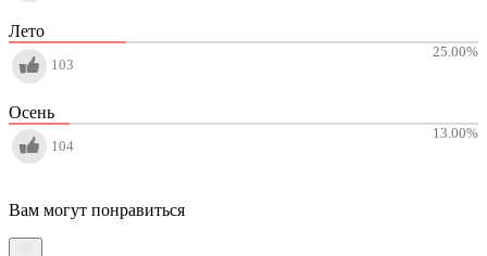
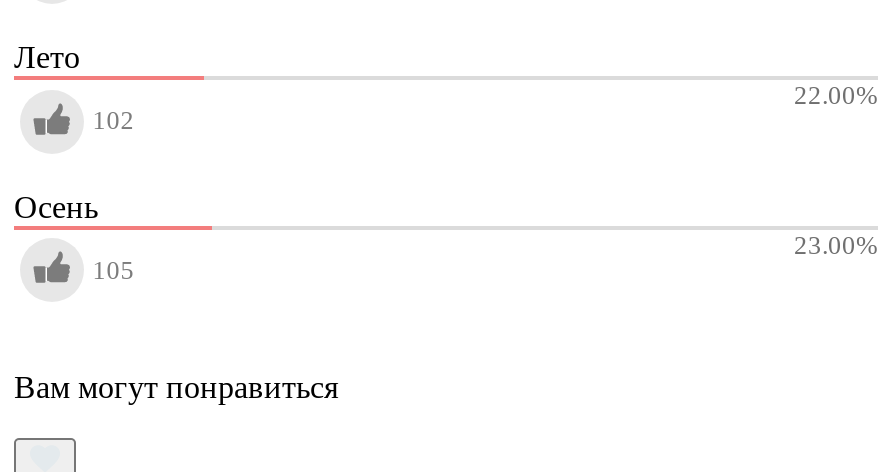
[433,44,478,59] 25.00% -> [794,82,878,110] 22.00%
[51,58,74,73] 103 -> [92,107,134,135] 102
[433,125,478,140] 13.00% -> [794,231,878,259] 23.00%
[51,139,74,154] 104 -> [92,257,134,285] 105

